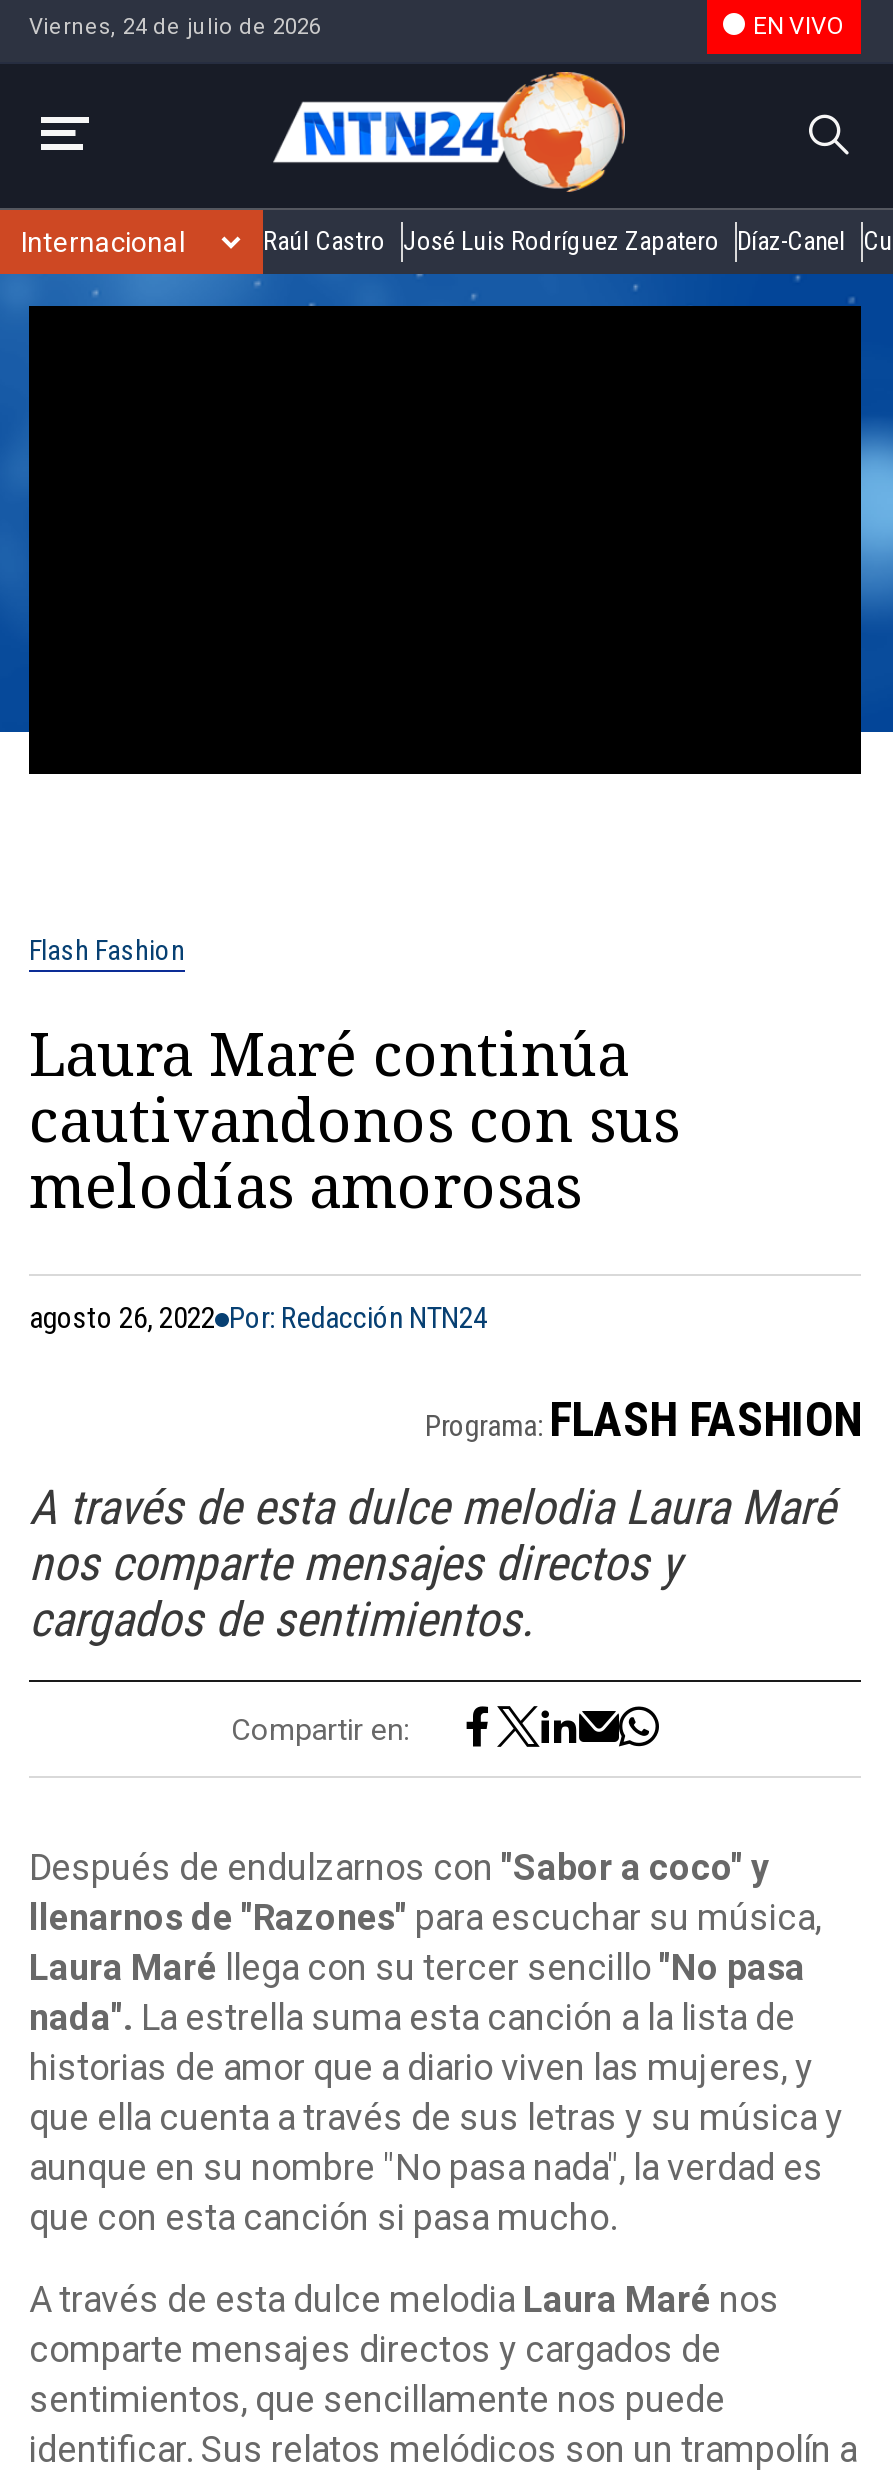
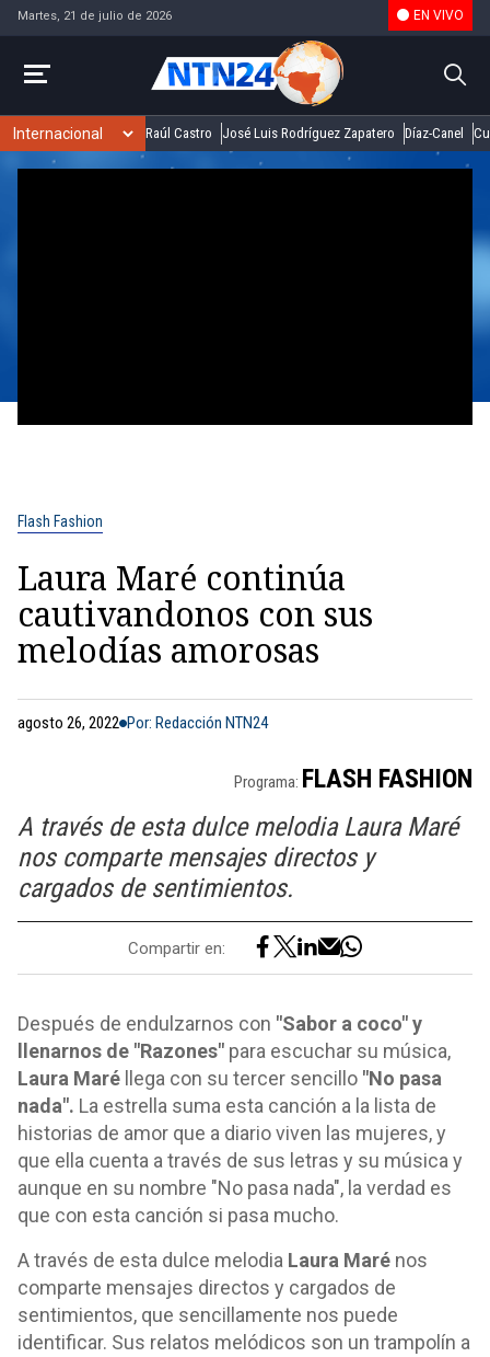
[29,13,321,39] Viernes, 24 de julio de 2026 -> [17,8,172,22] Martes, 21 de julio de 2026

